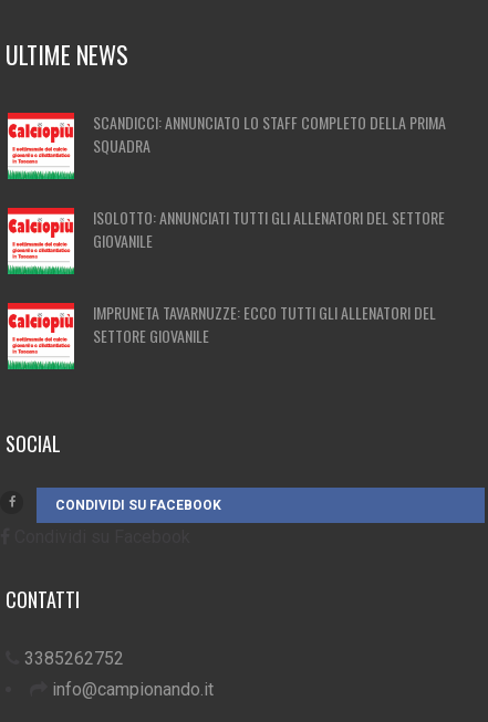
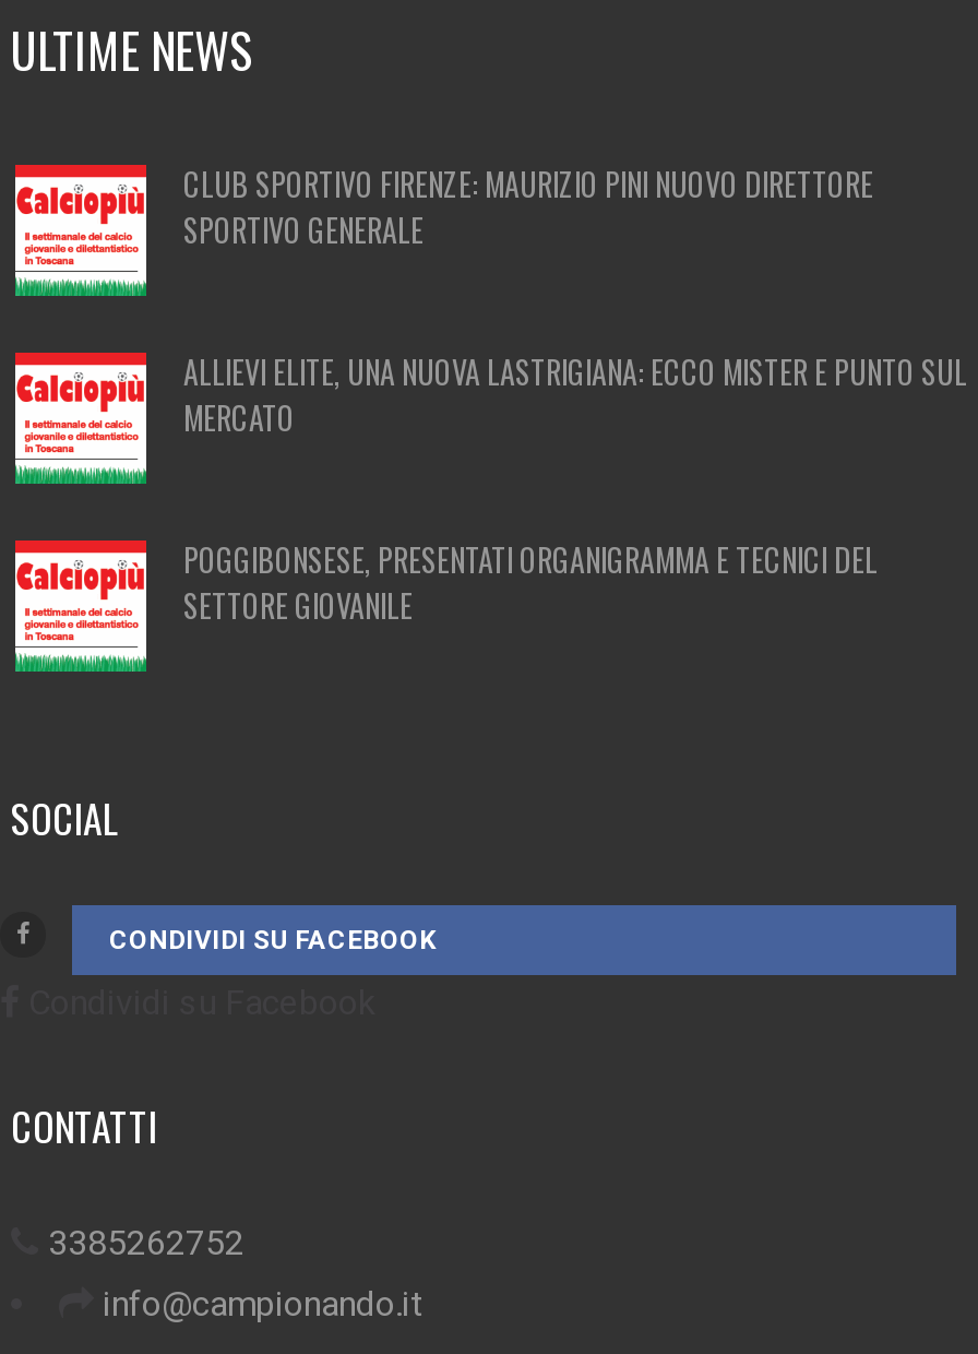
[93,110,446,156] SCANDICCI: ANNUNCIATO LO STAFF COMPLETO DELLA PRIMA | SQUADRA -> [183,159,873,251] CLUB SPORTIVO FIRENZE: MAURIZIO PINI NUOVO DIRETTORE | SPORTIVO GENERALE
[93,205,445,252] ISOLOTTO: ANNUNCIATI TUTTI GLI ALLENATORI DEL SETTORE | GIOVANILE -> [183,347,967,439] ALLIEVI ELITE, UNA NUOVA LASTRIGIANA: ECCO MISTER E PUNTO SUL | MERCATO
[93,300,436,323] IMPRUNETA TAVARNUZZE: ECCO TUTTI GLI ALLENATORI DEL -> [183,535,878,581] POGGIBONSESE, PRESENTATI ORGANIGRAMMA E TECNICI DEL

